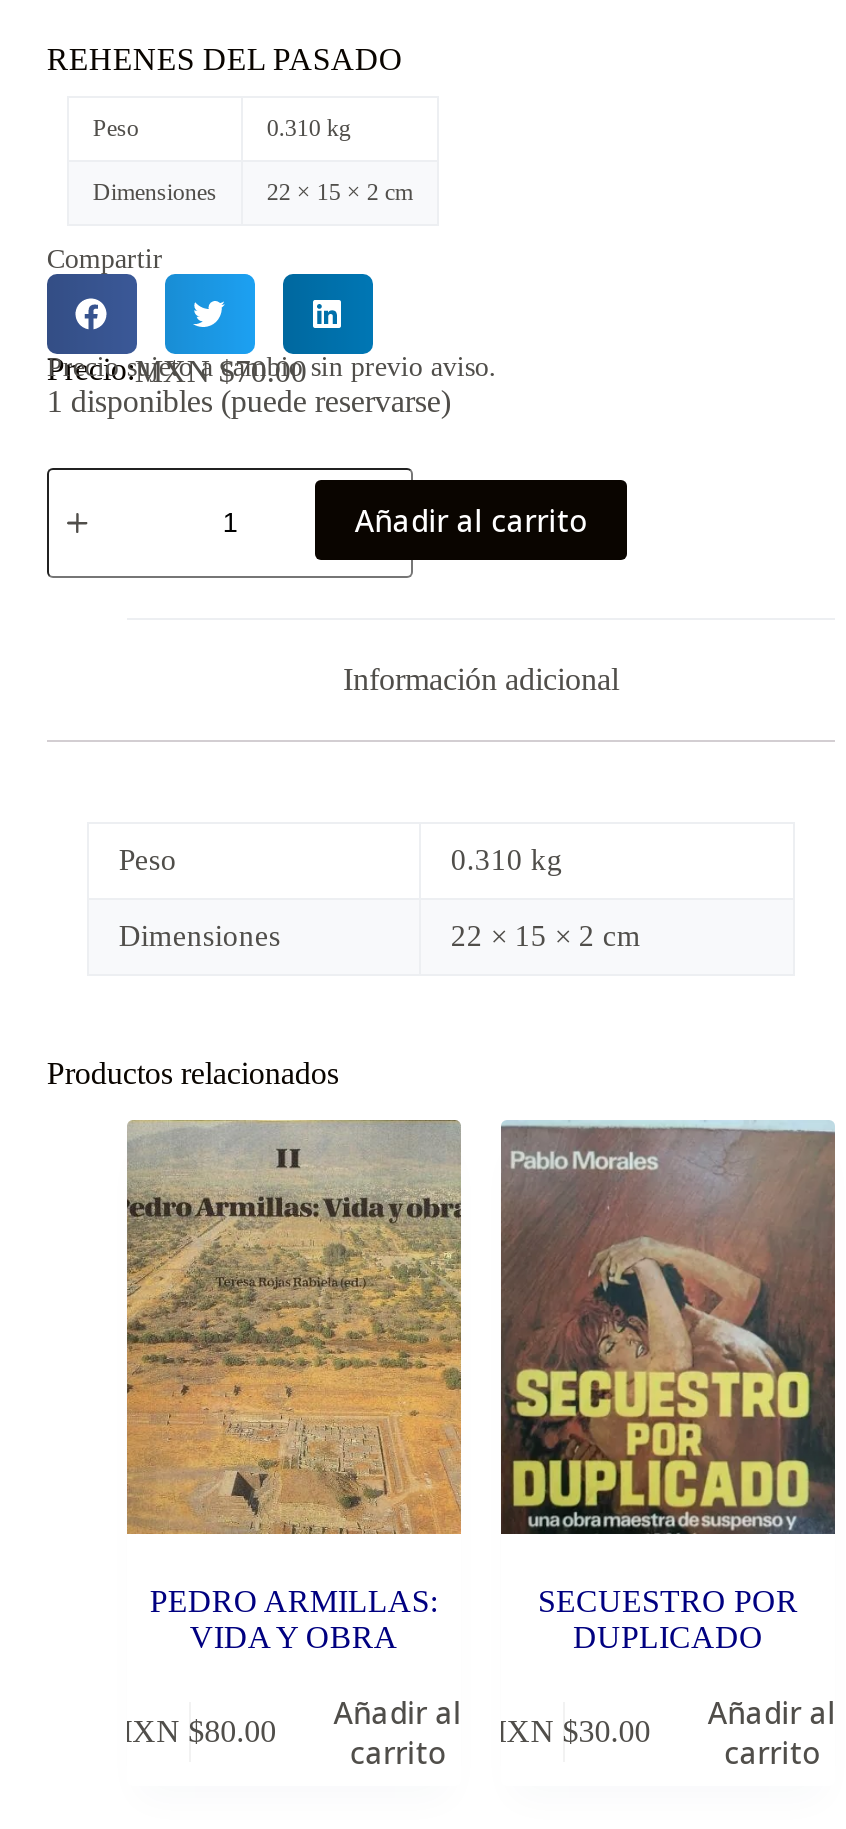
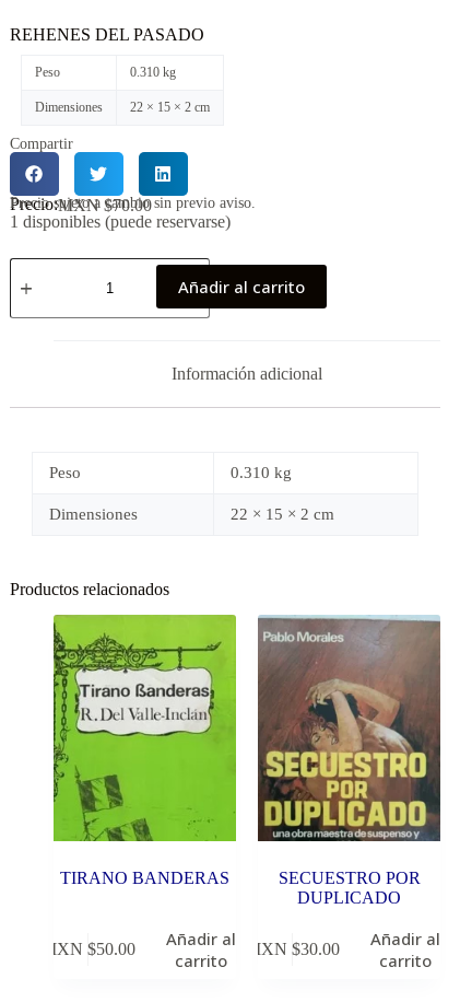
[125,1120,463,1655] [image] | PEDRO ARMILLAS: | VIDA Y OBRA -> [52,615,237,888] [image] | TIRANO BANDERAS
[104,1692,836,1748] MXN $80.00 Añadir al MXN $30.00 Añadir al -> [41,928,441,958] MXN $50.00 Añadir al MXN $30.00 Añadir al

